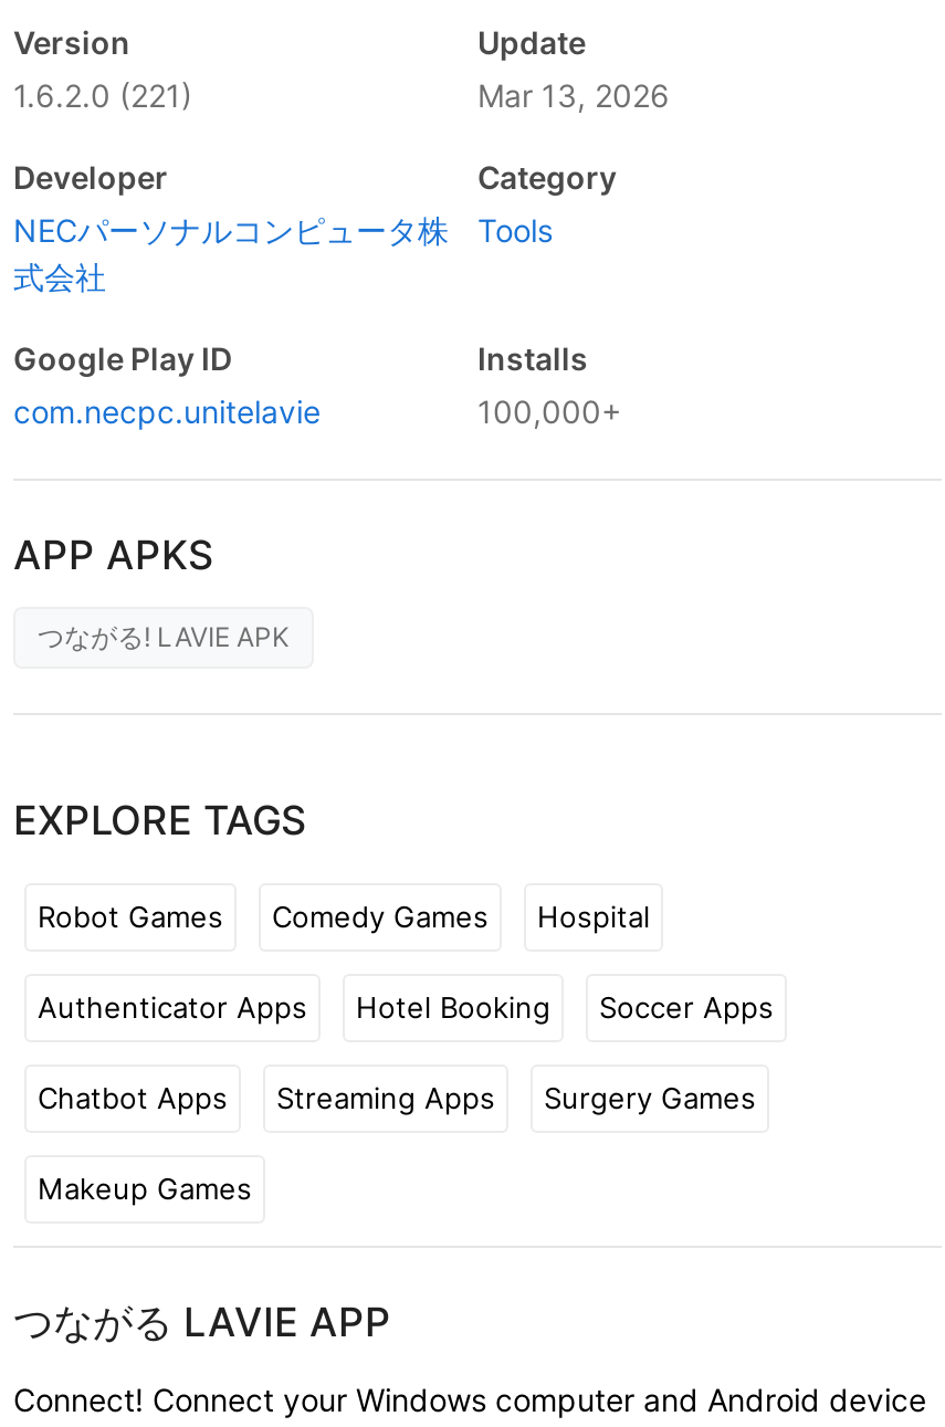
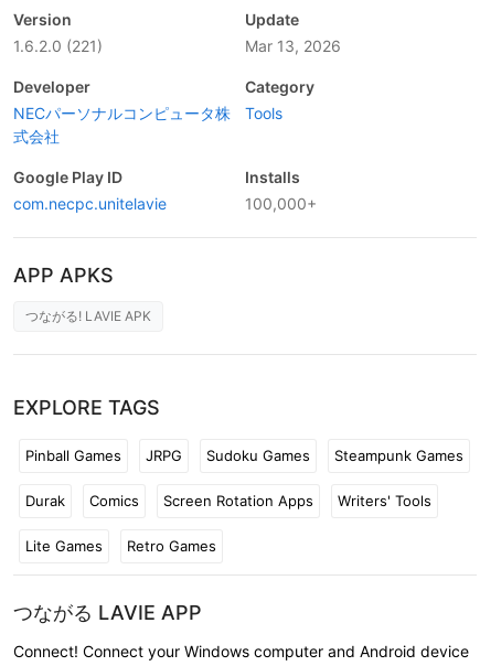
[38,898,774,1205] Robot Games | Comedy Games | Hospital | Authenticator Apps | Hotel Booking | Soccer Apps | Chatbot Apps | Streaming Apps | Surgery Games | Makeup Games -> [25,446,463,554] Pinball Games | JRPG | Sudoku Games | Steampunk Games | Durak | Comics | Screen Rotation Apps | Writers' Tools | Lite Games | Retro Games

